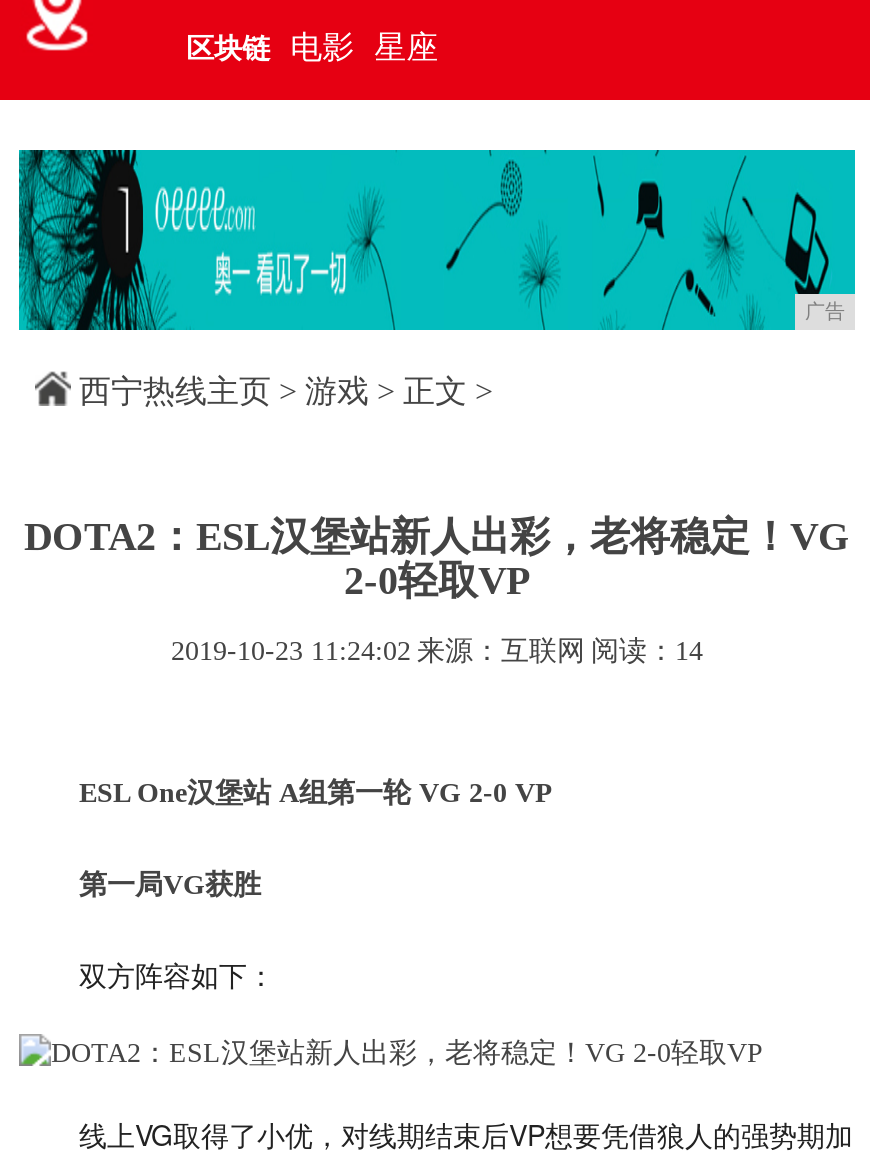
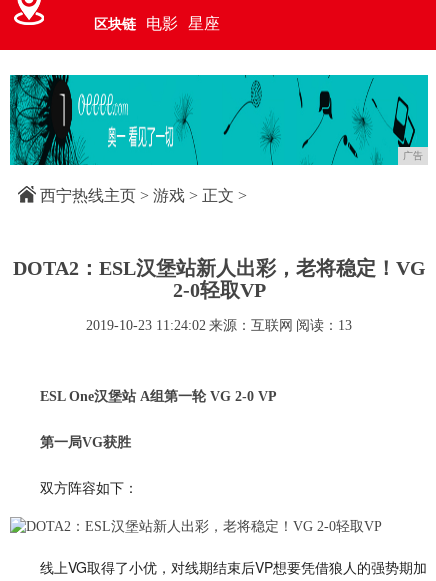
[171,636,703,666] 2019-10-23 11:24:02 来源：互联网 阅读：14 -> [86,318,352,333] 2019-10-23 11:24:02 来源：互联网 阅读：13

